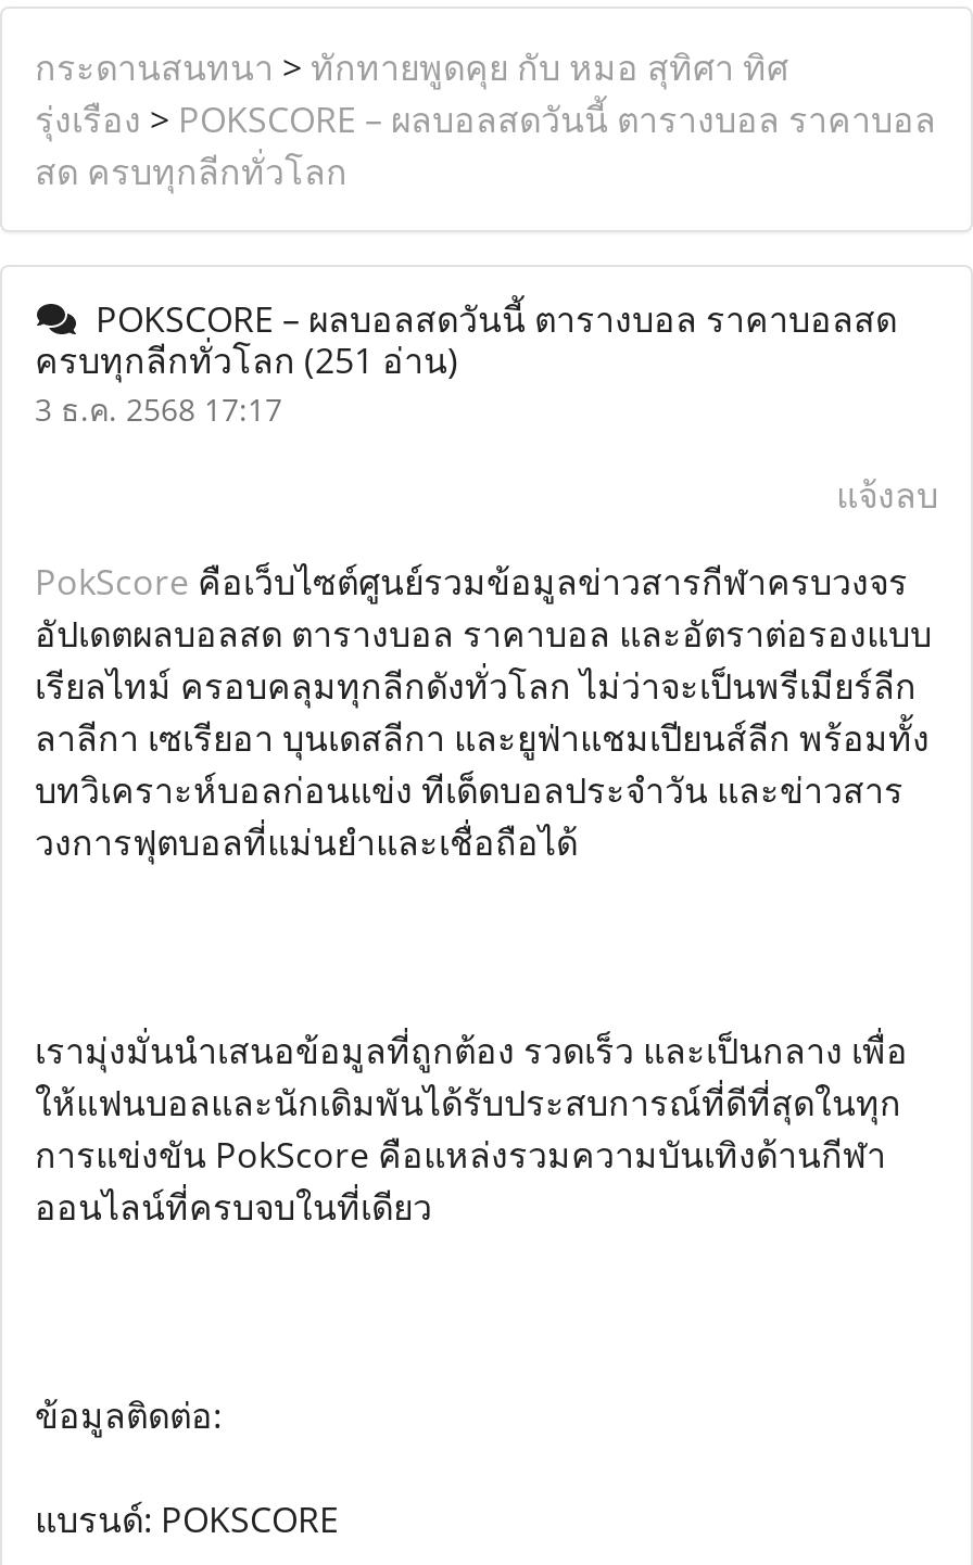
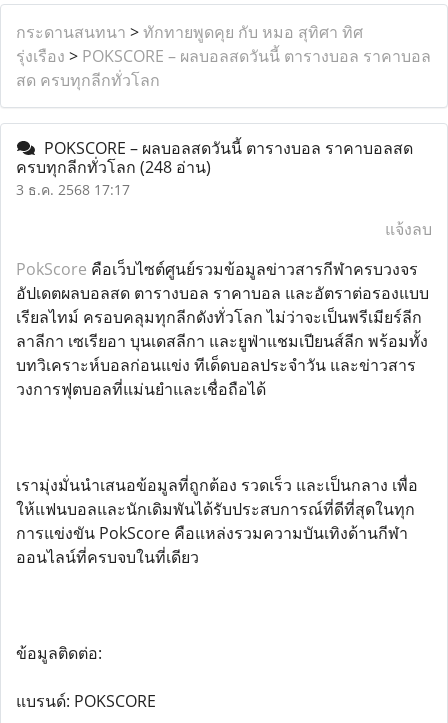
[35,336,458,384] ครบทุกลีกทั่วโลก(251 อ่าน) -> [16,156,211,178] ครบทุกลีกทั่วโลก(248 อ่าน)

